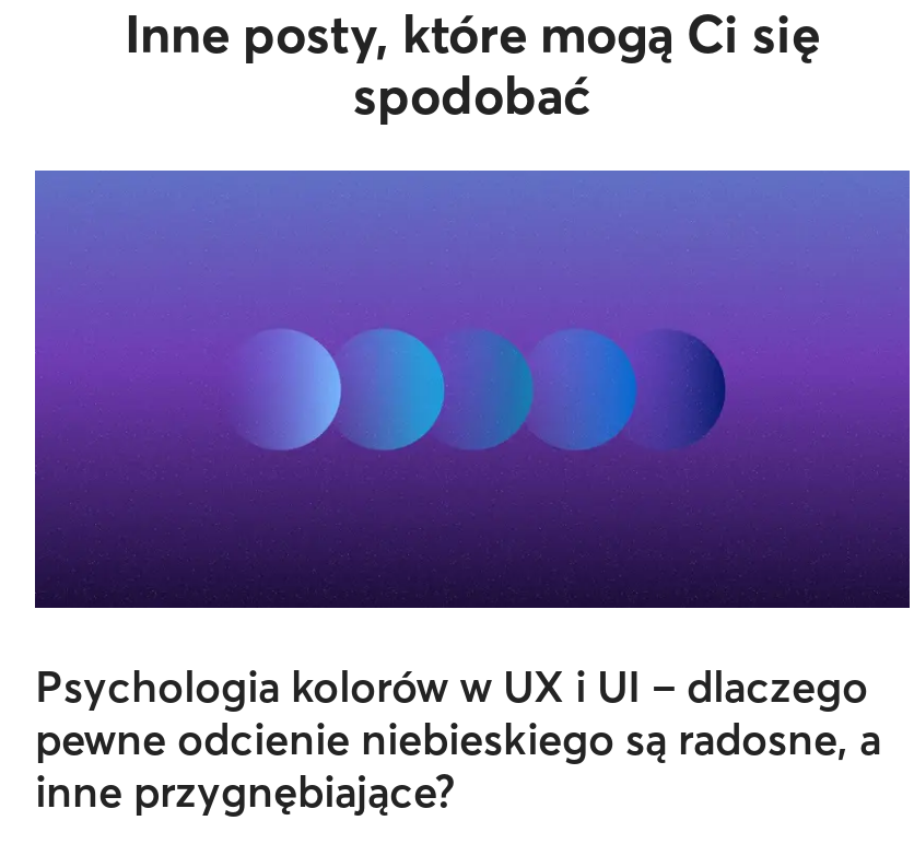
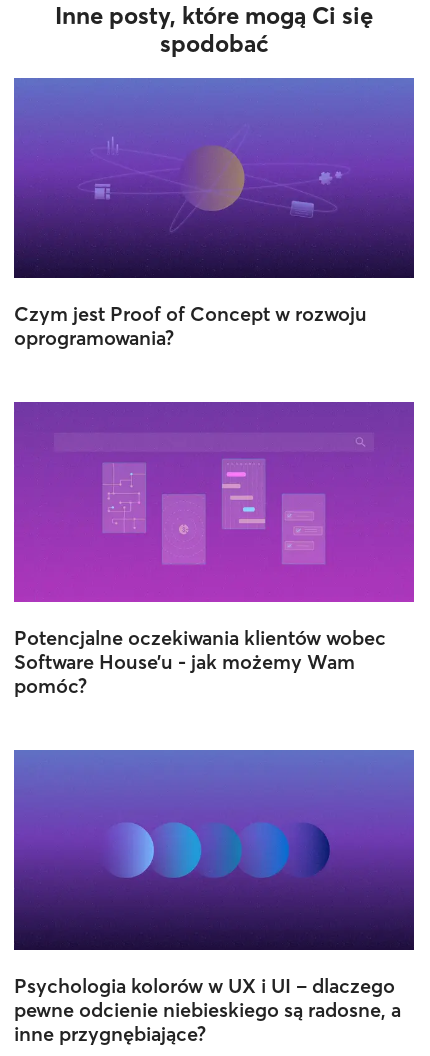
none -> [13,401,415,698] [image] | Potencjalne oczekiwania klientów wobec | Software House’u - jak możemy Wam | pomóc?
none -> [14,301,367,350] Czym jest Proof of Concept w rozwoju | oprogramowania?
none -> [94,138,342,214] [image]

